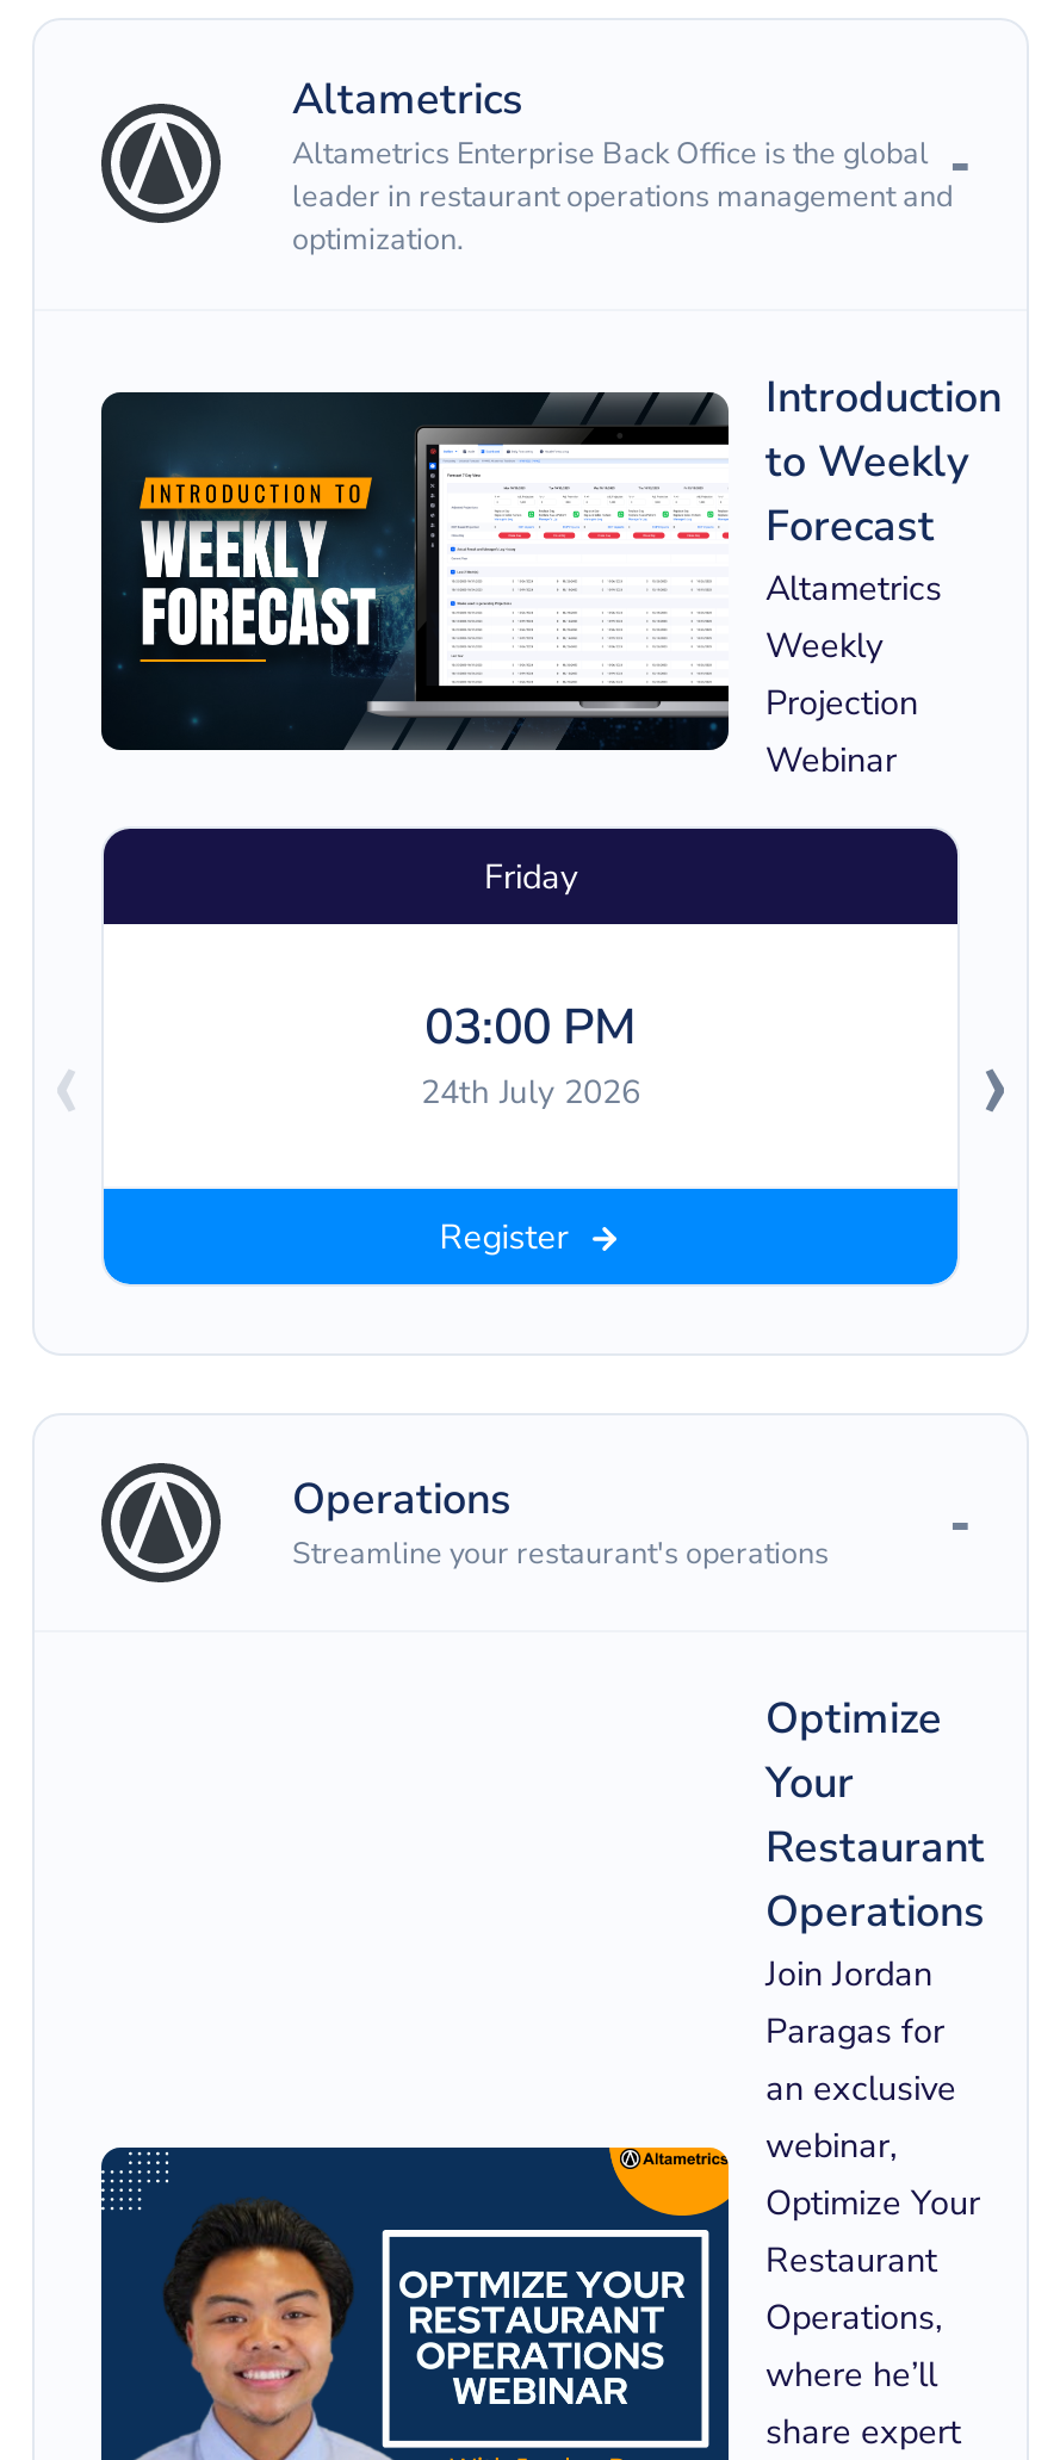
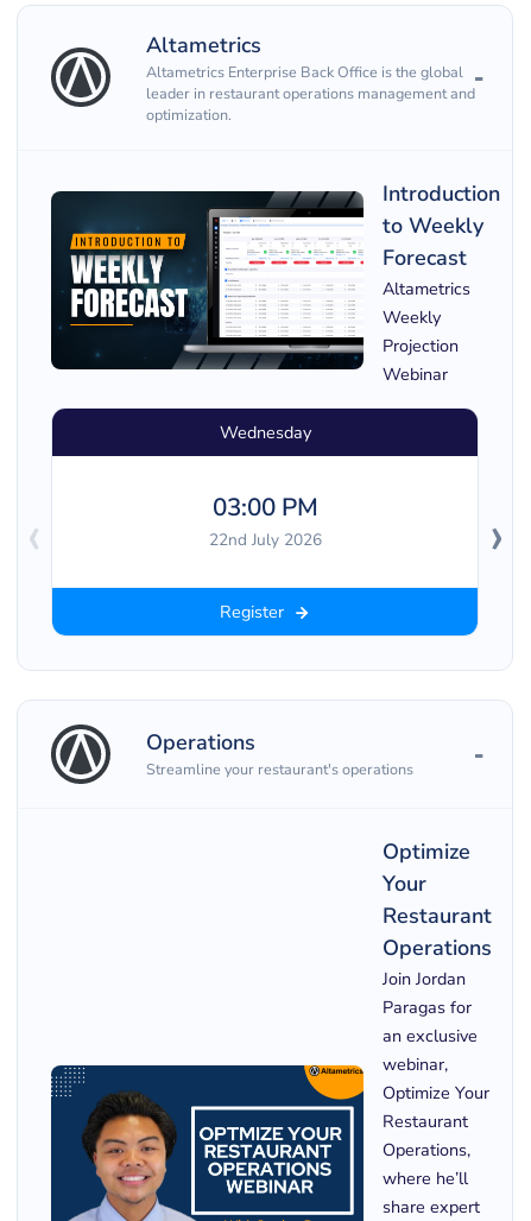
[484,851,577,899] Friday -> [219,420,311,444] Wednesday
[421,1068,640,1114] 24th July 2026 -> [208,528,321,551] 22nd July 2026

